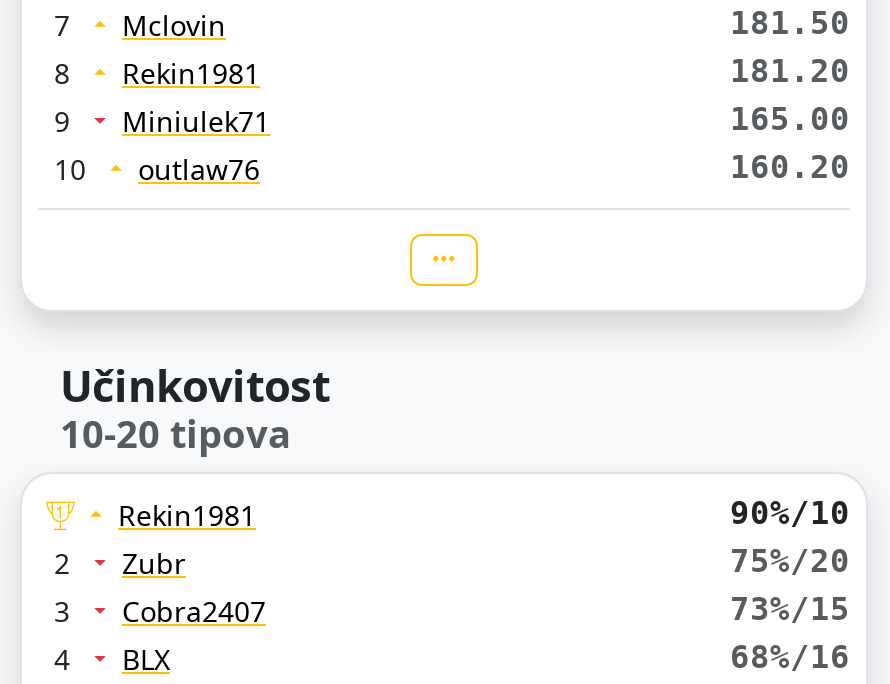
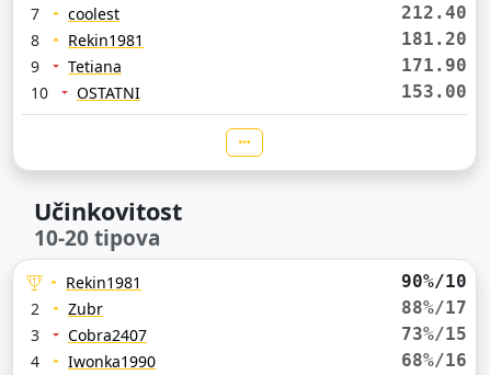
[122,4,850,43] Mclovin | 181.50 -> [68,2,467,24] coolest | 212.40
[122,100,850,139] Miniulek71 | 165.00 -> [68,55,467,76] Tetiana | 171.90
[138,148,850,187] outlaw76 | 160.20 -> [77,81,467,103] OSTATNI | 153.00
[730,542,850,580] 75%/20 -> [401,297,467,318] 88%/17
[122,639,170,677] BLX -> [68,350,156,371] Iwonka1990

